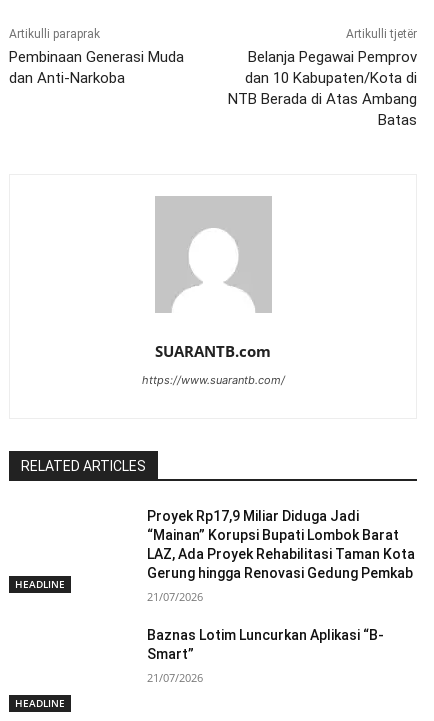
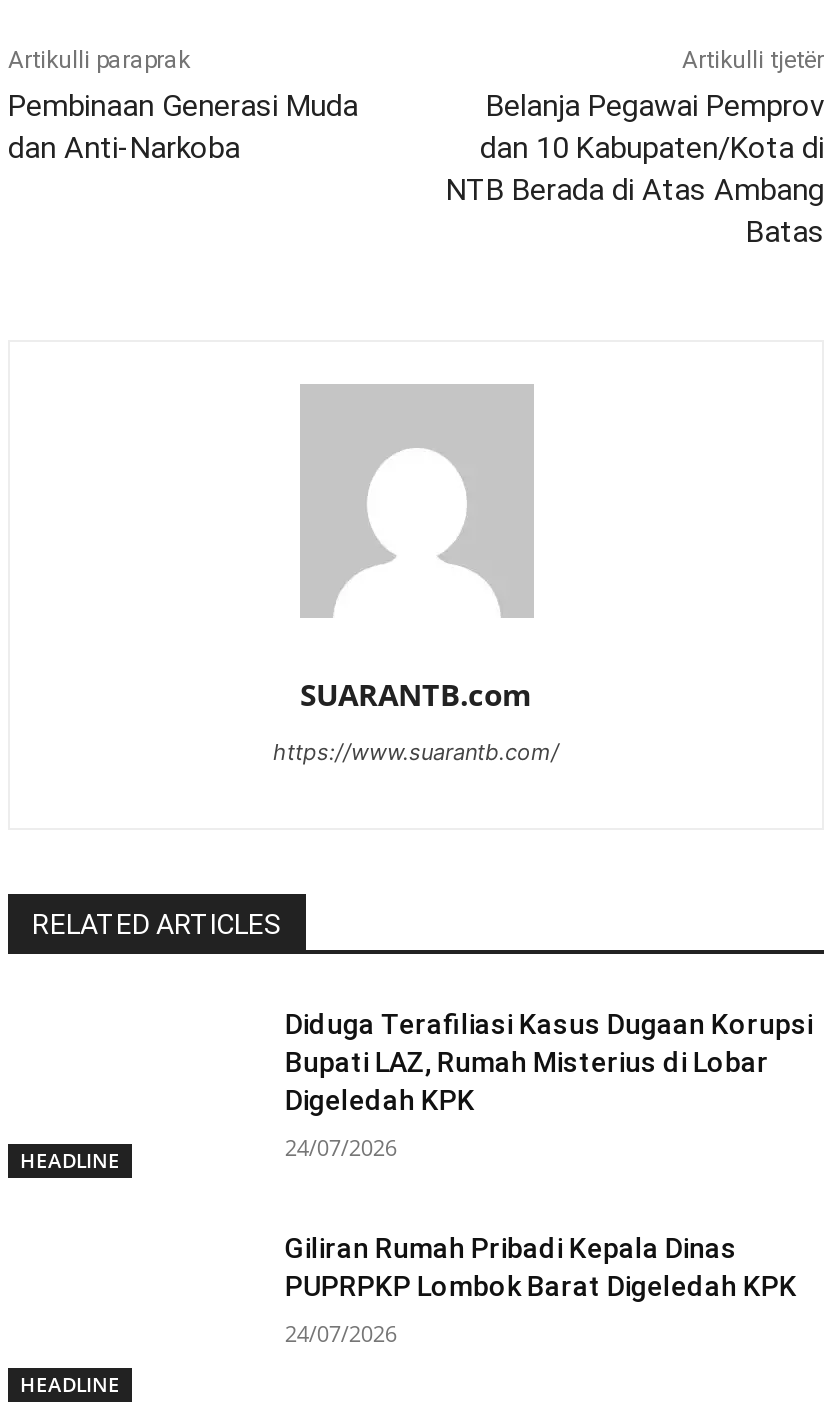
[147,508,415,581] Proyek Rp17,9 Miliar Diduga Jadi | “Mainan” Korupsi Bupati Lombok Barat | LAZ, Ada Proyek Rehabilitasi Taman Kota | Gerung hingga Renovasi Gedung Pemkab -> [285,1009,813,1117] Diduga Terafiliasi Kasus Dugaan Korupsi | Bupati LAZ, Rumah Misterius di Lobar | Digeledah KPK
[147,589,203,604] 21/07/2026 -> [285,1133,397,1163] 24/07/2026
[147,627,384,662] Baznas Lotim Luncurkan Aplikasi “B- | Smart” -> [285,1232,797,1302] Giliran Rumah Pribadi Kepala Dinas | PUPRPKP Lombok Barat Digeledah KPK
[147,670,203,685] 21/07/2026 -> [285,1318,397,1348] 24/07/2026

